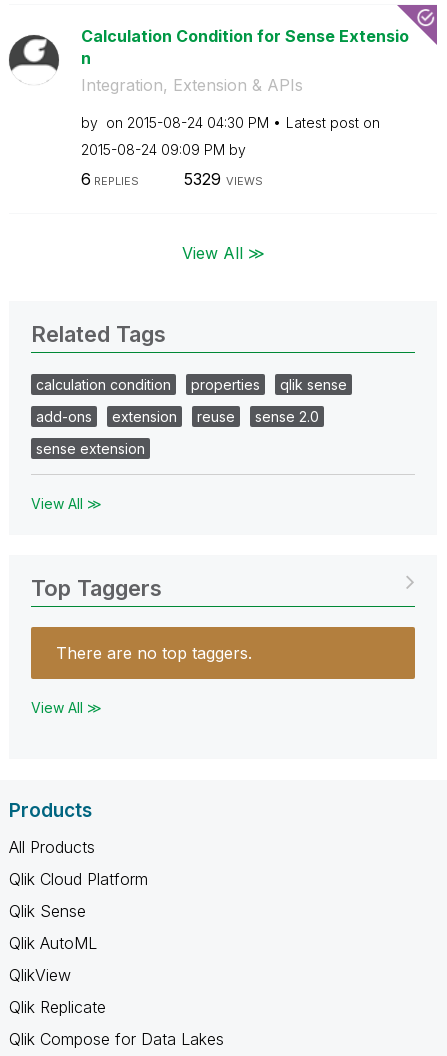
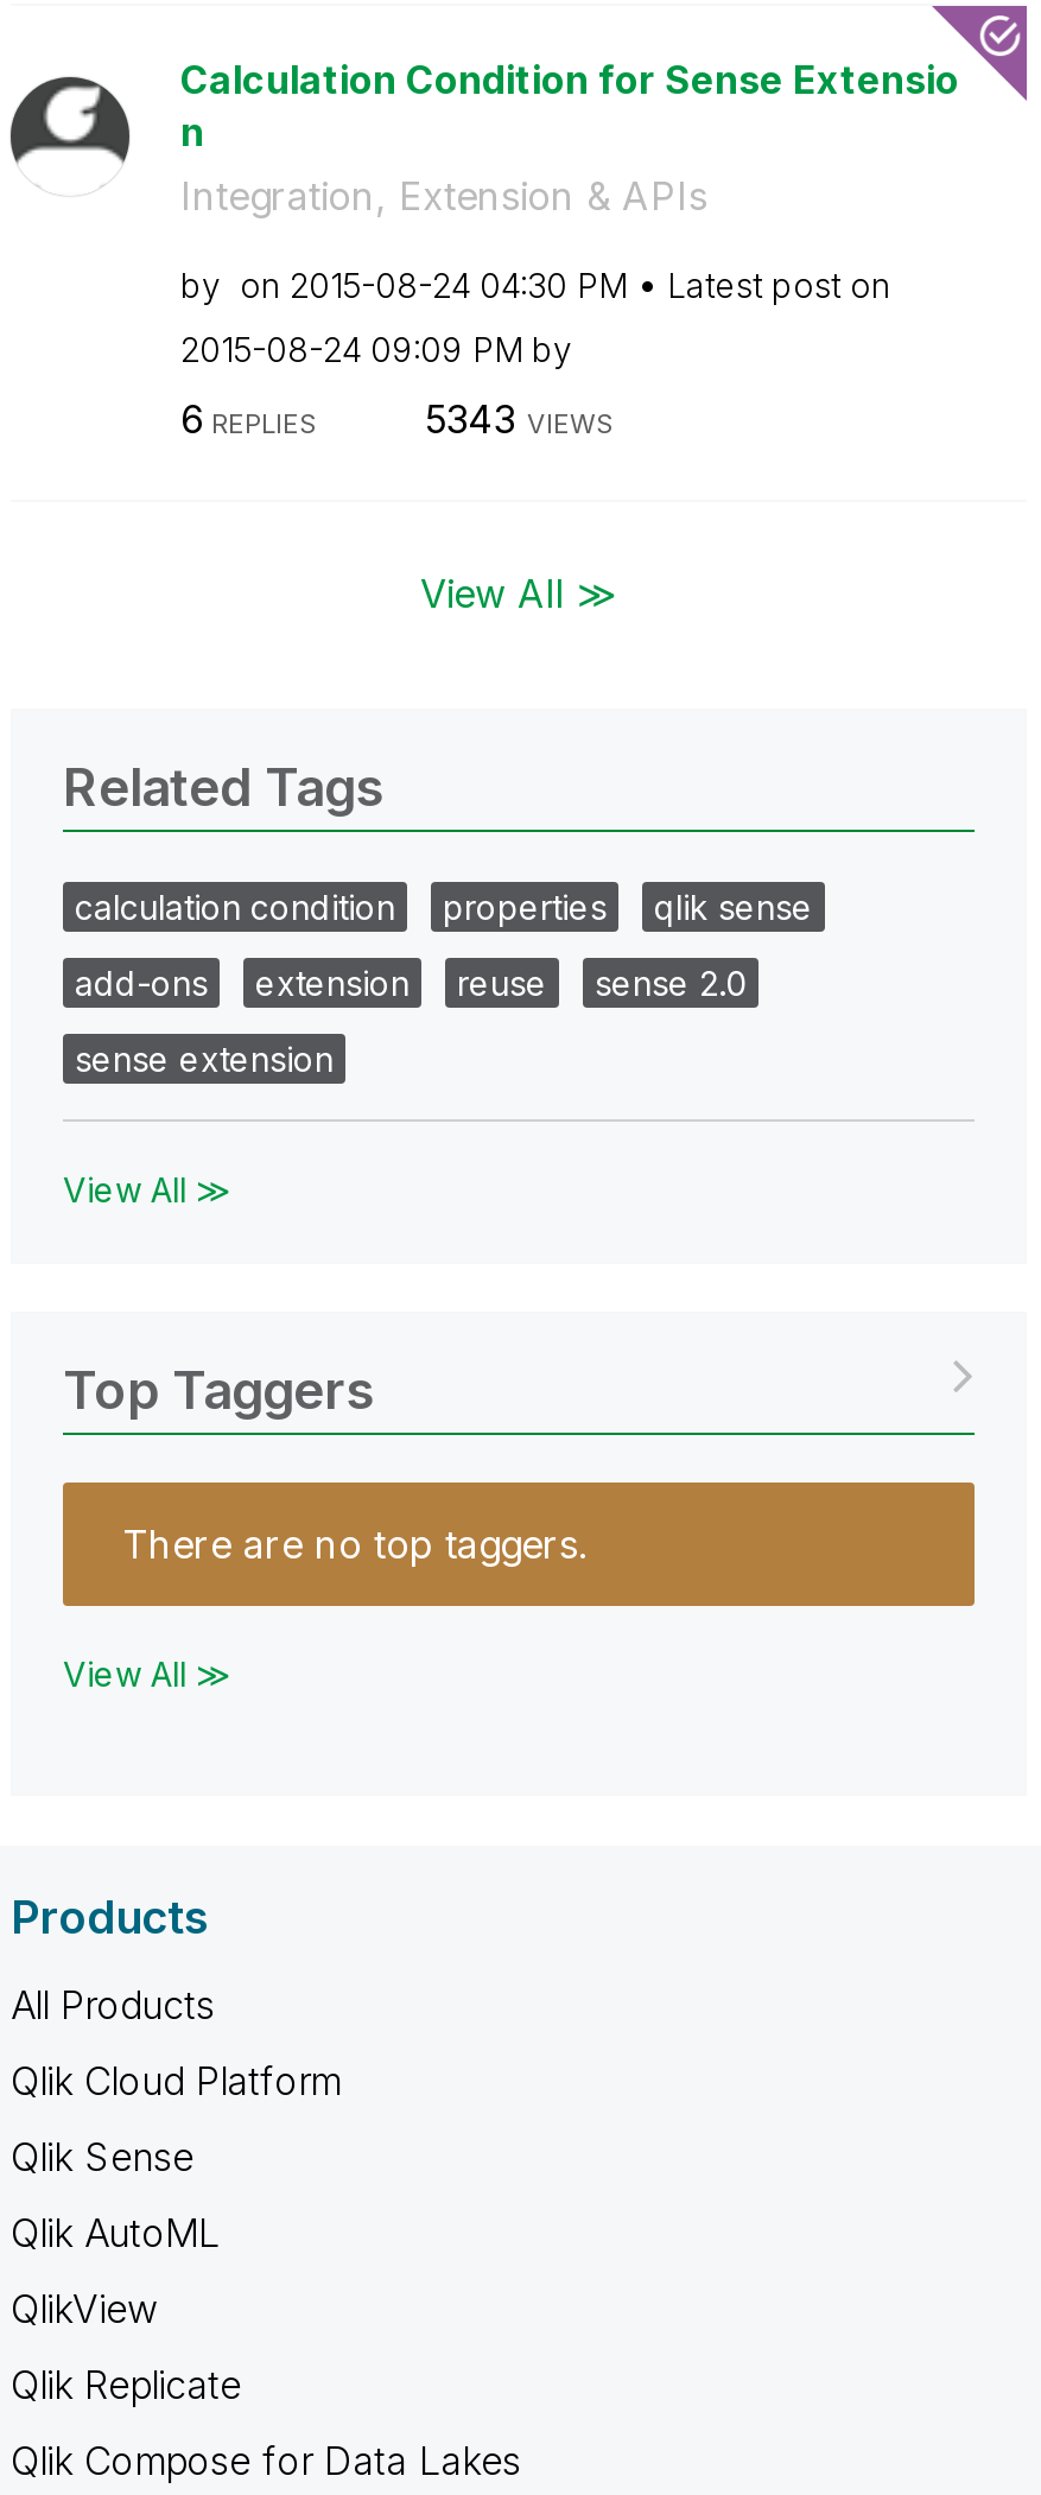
[183,168,262,188] 5329 VIEWS -> [425,394,615,442] 5343 VIEWS

